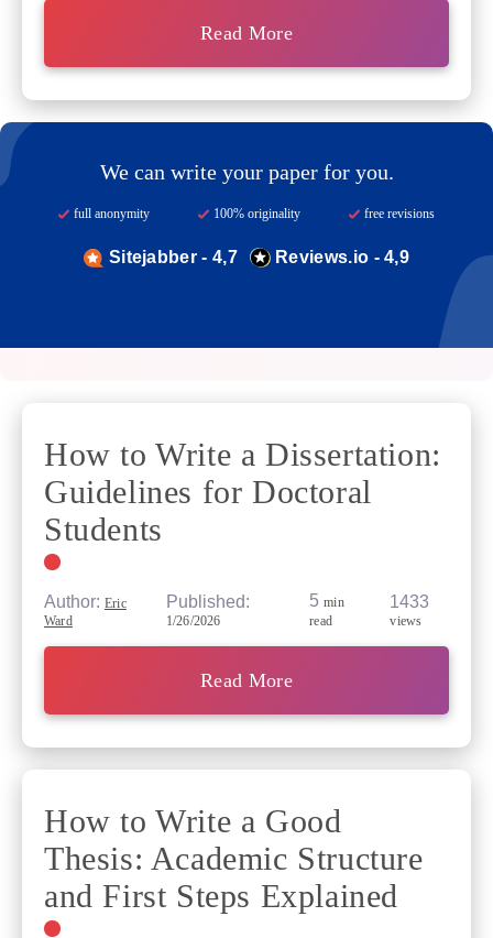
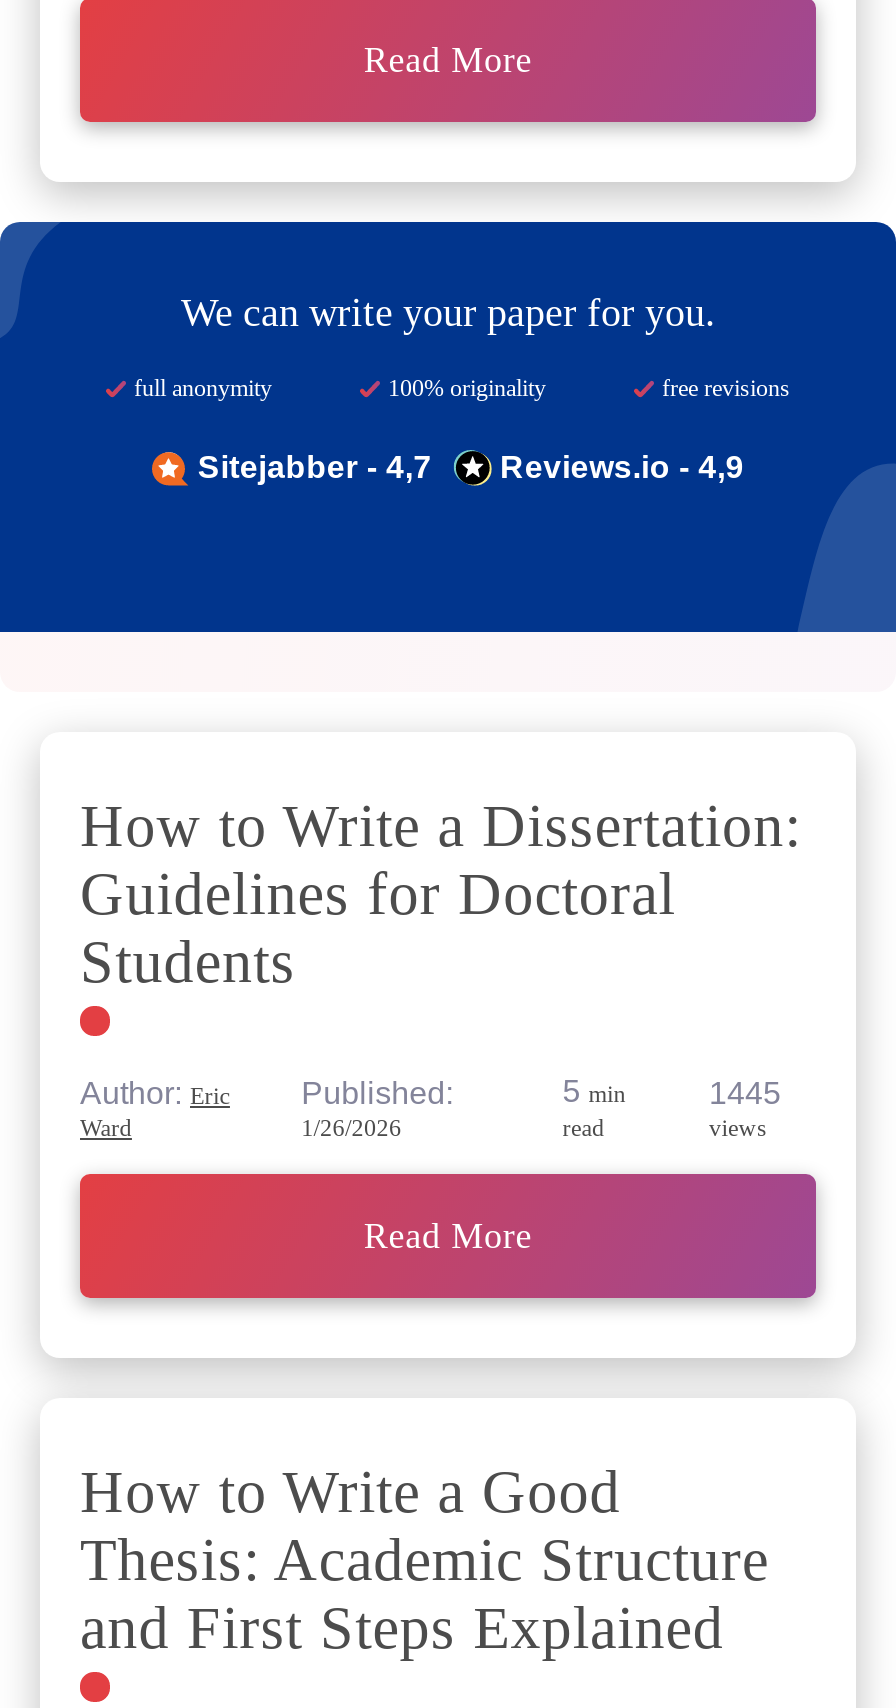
[390,592,430,610] 1433 -> [709,1075,781,1109] 1445

